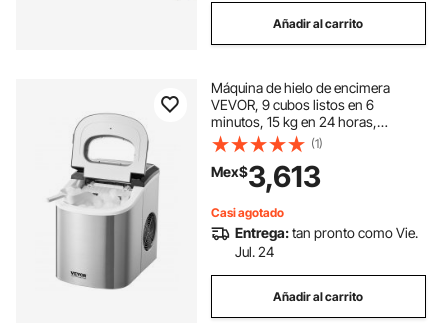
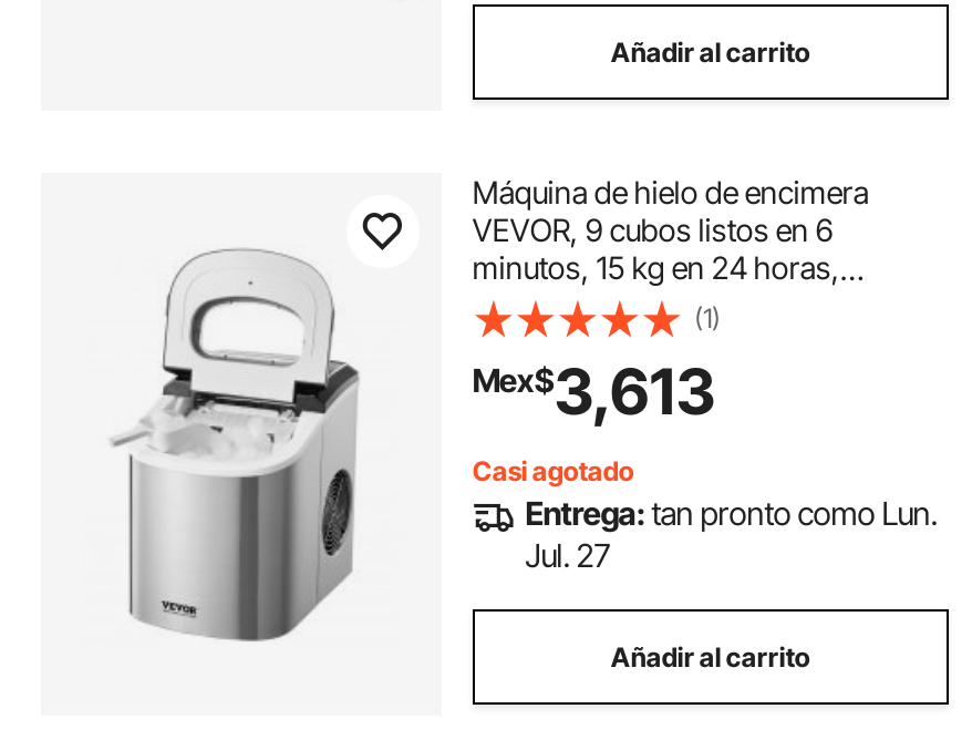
[235,224,418,241] Entrega: tan pronto como Vie. -> [525,496,937,533] Entrega: tan pronto como Lun.
[235,243,274,260] Jul. 24 -> [525,538,609,575] Jul. 27

